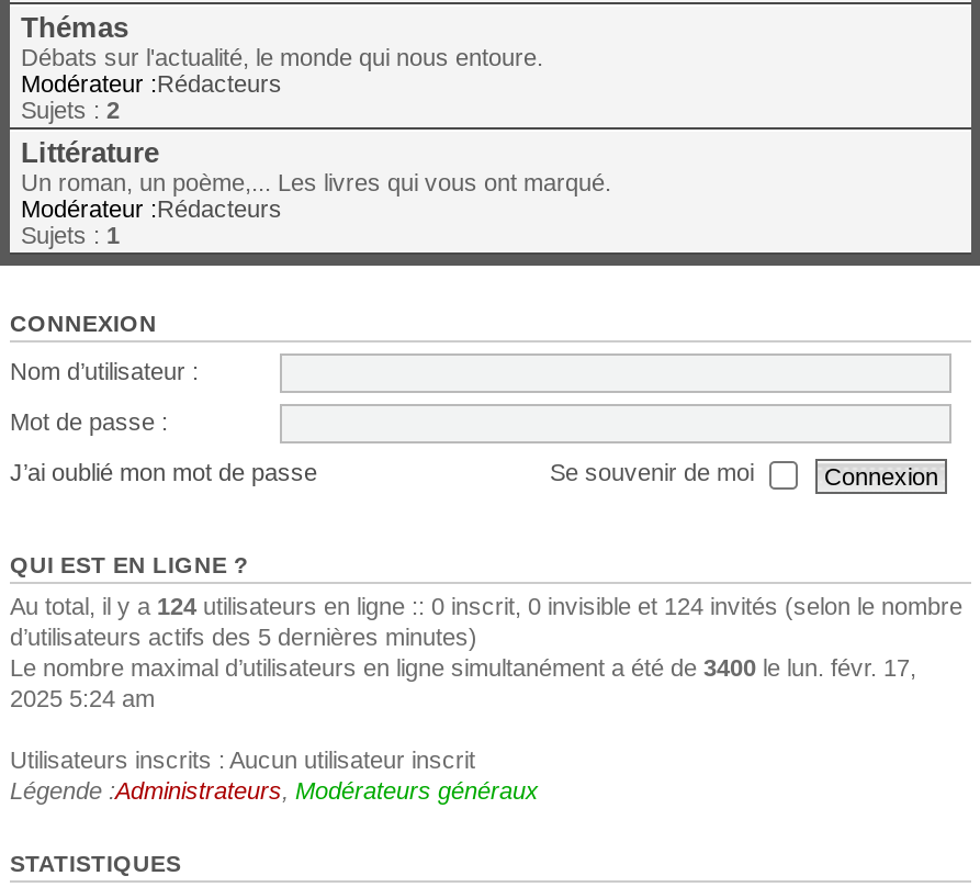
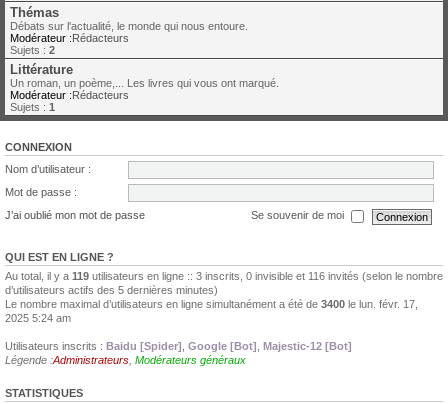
[10,593,962,619] Au total, il y a 124 utilisateurs en ligne :: 0 inscrit, 0 invisible et 124 invités (selon le nombre -> [5,270,443,282] Au total, il y a 119 utilisateurs en ligne :: 3 inscrits, 0 invisible et 116 invités (selon le nombre
[10,746,475,773] Utilisateurs inscrits : Aucun utilisateur inscrit -> [5,340,352,352] Utilisateurs inscrits : Baidu [Spider], Google [Bot], Majestic-12 [Bot]

